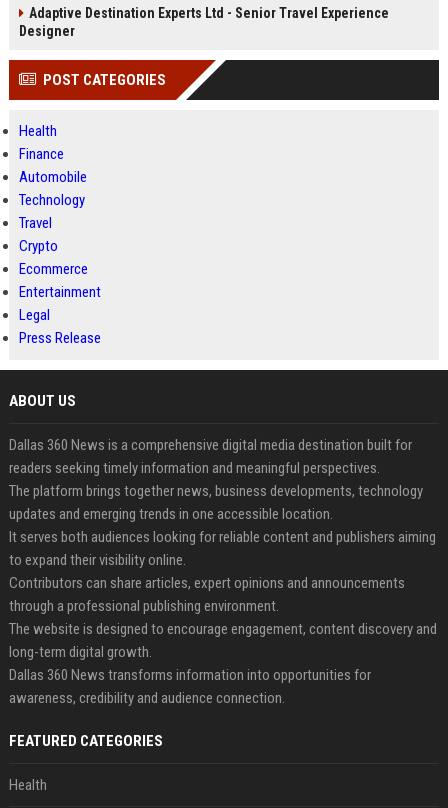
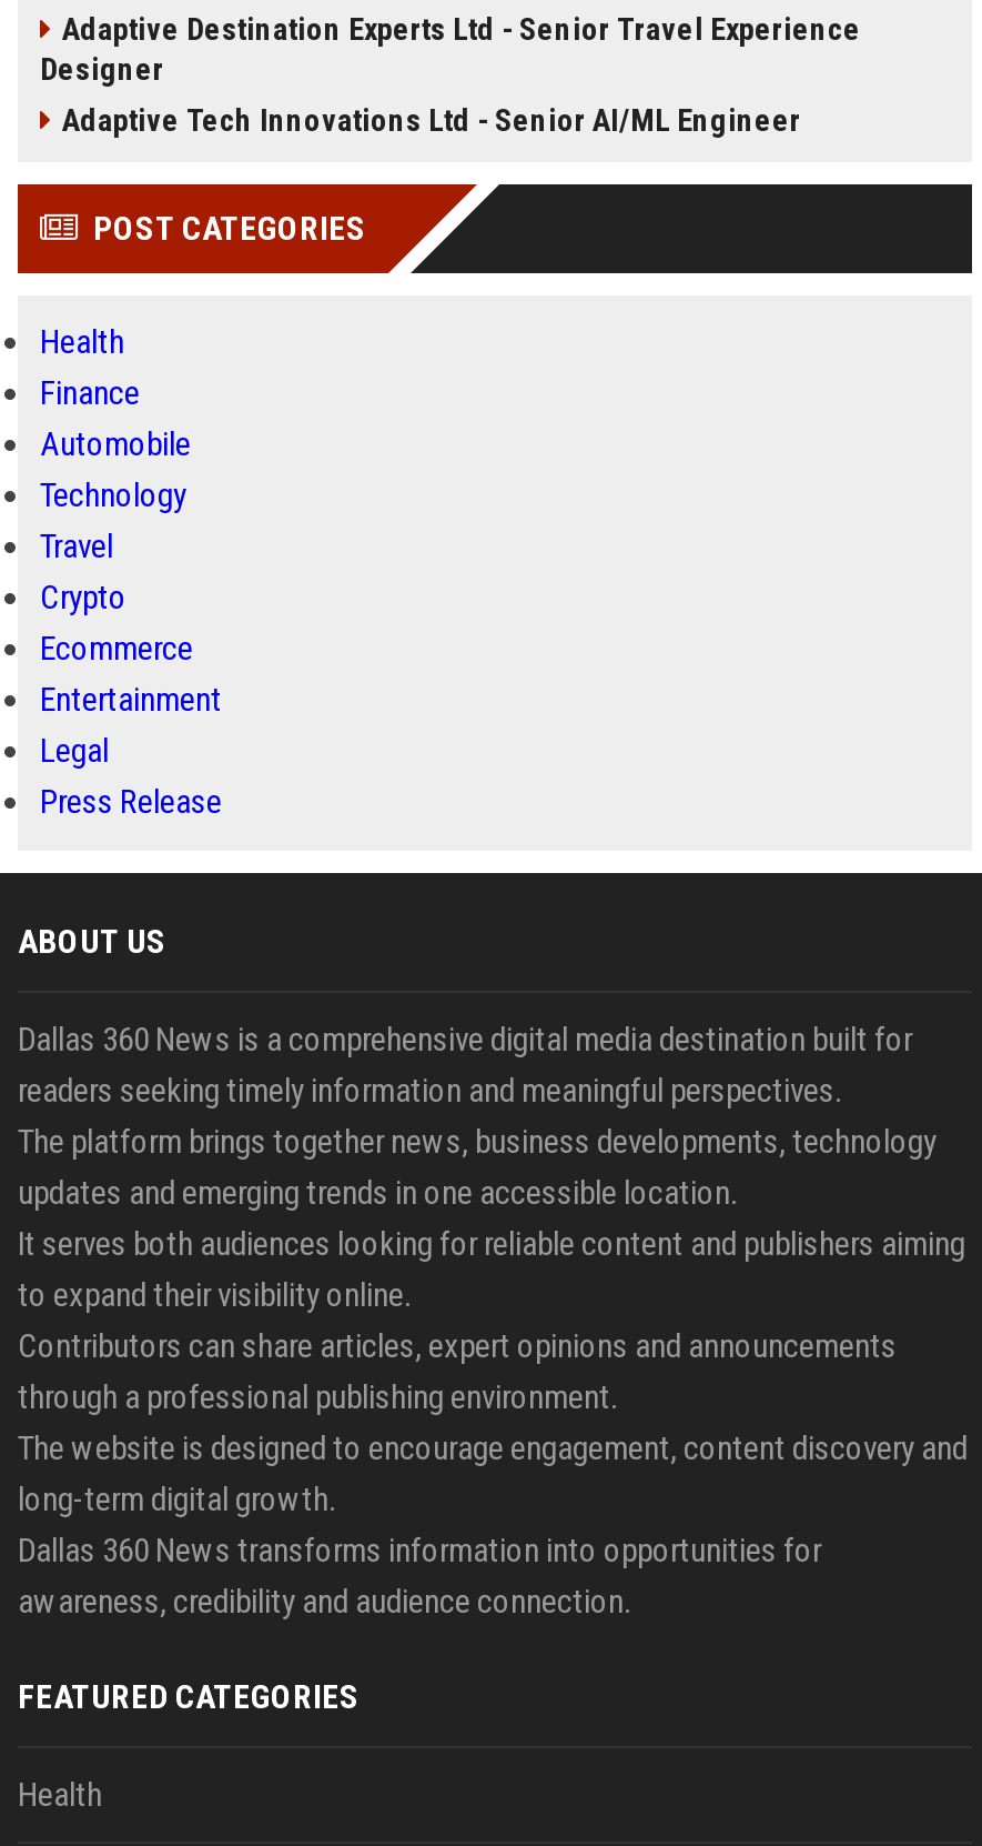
none -> [62,102,801,138] Adaptive Tech Innovations Ltd - Senior AI/ML Engineer

